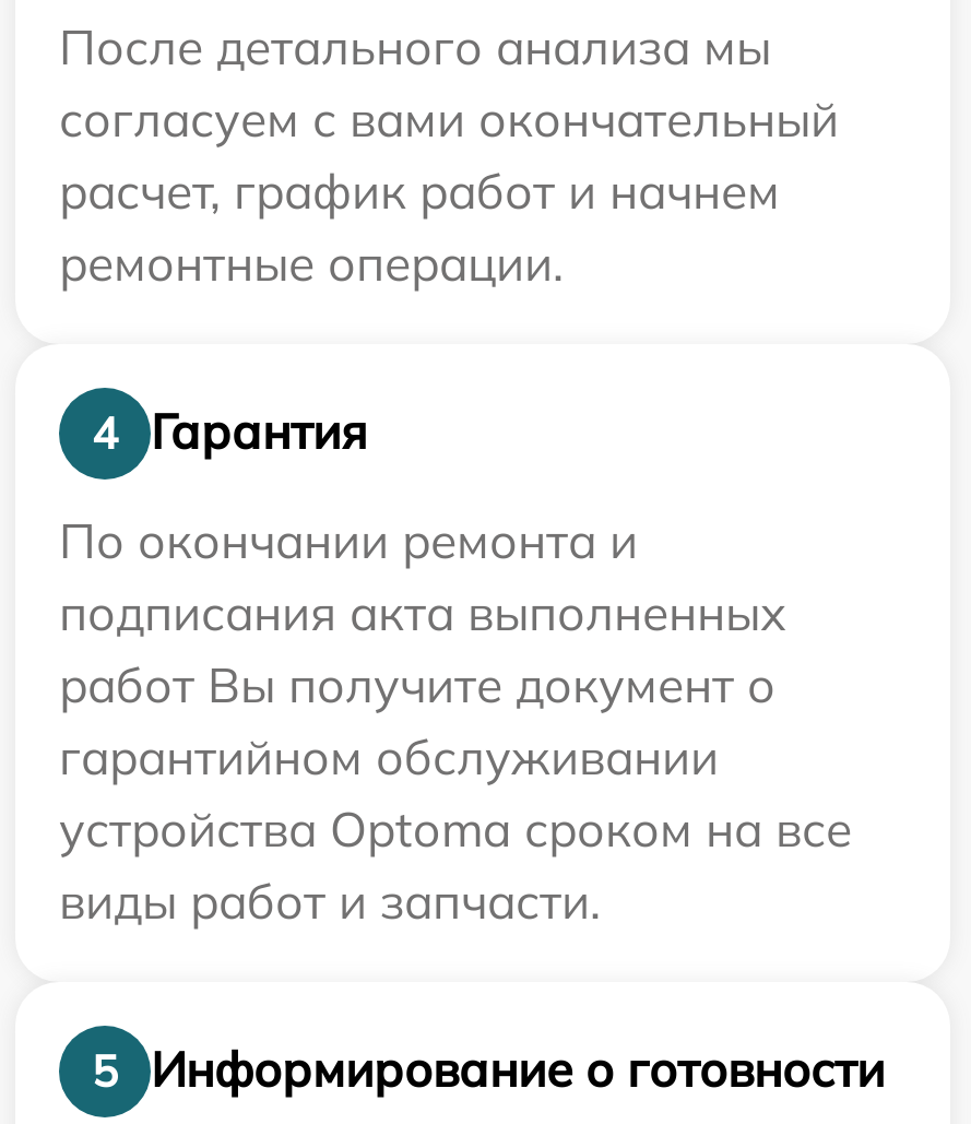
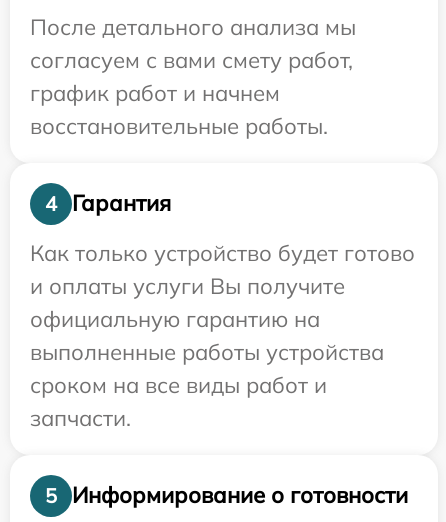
[59,88,839,293] согласуем с вами окончательный | расчет, график работ и начнем | ремонтные операции. -> [30,46,353,140] согласуем с вами смету работ, | график работ и начнем | восстановительные работы.
[59,509,852,931] По окончании ремонта и | подписания акта выполненных | работ Вы получите документ о | гарантийном обслуживании | устройства Optoma сроком на все | виды работ и запчасти. -> [30,239,415,432] Как только устройство будет готово | и оплаты услуги Вы получите | официальную гарантию на | выполненные работы устройства | сроком на все виды работ и | запчасти.

